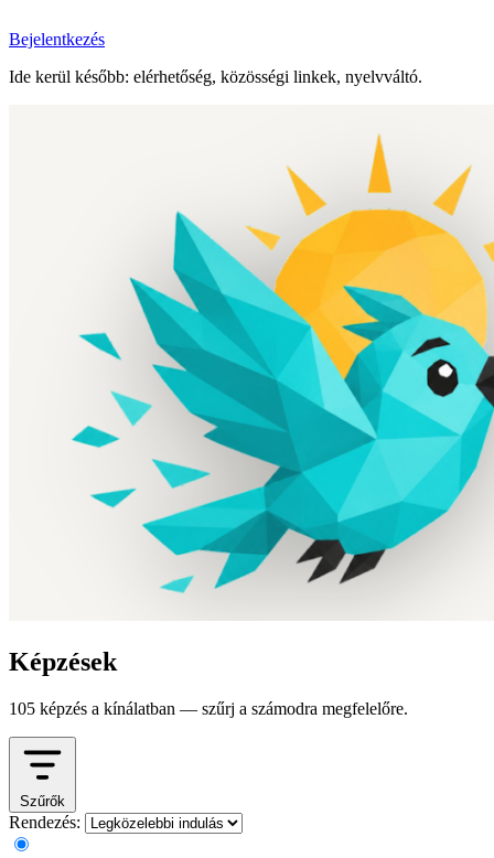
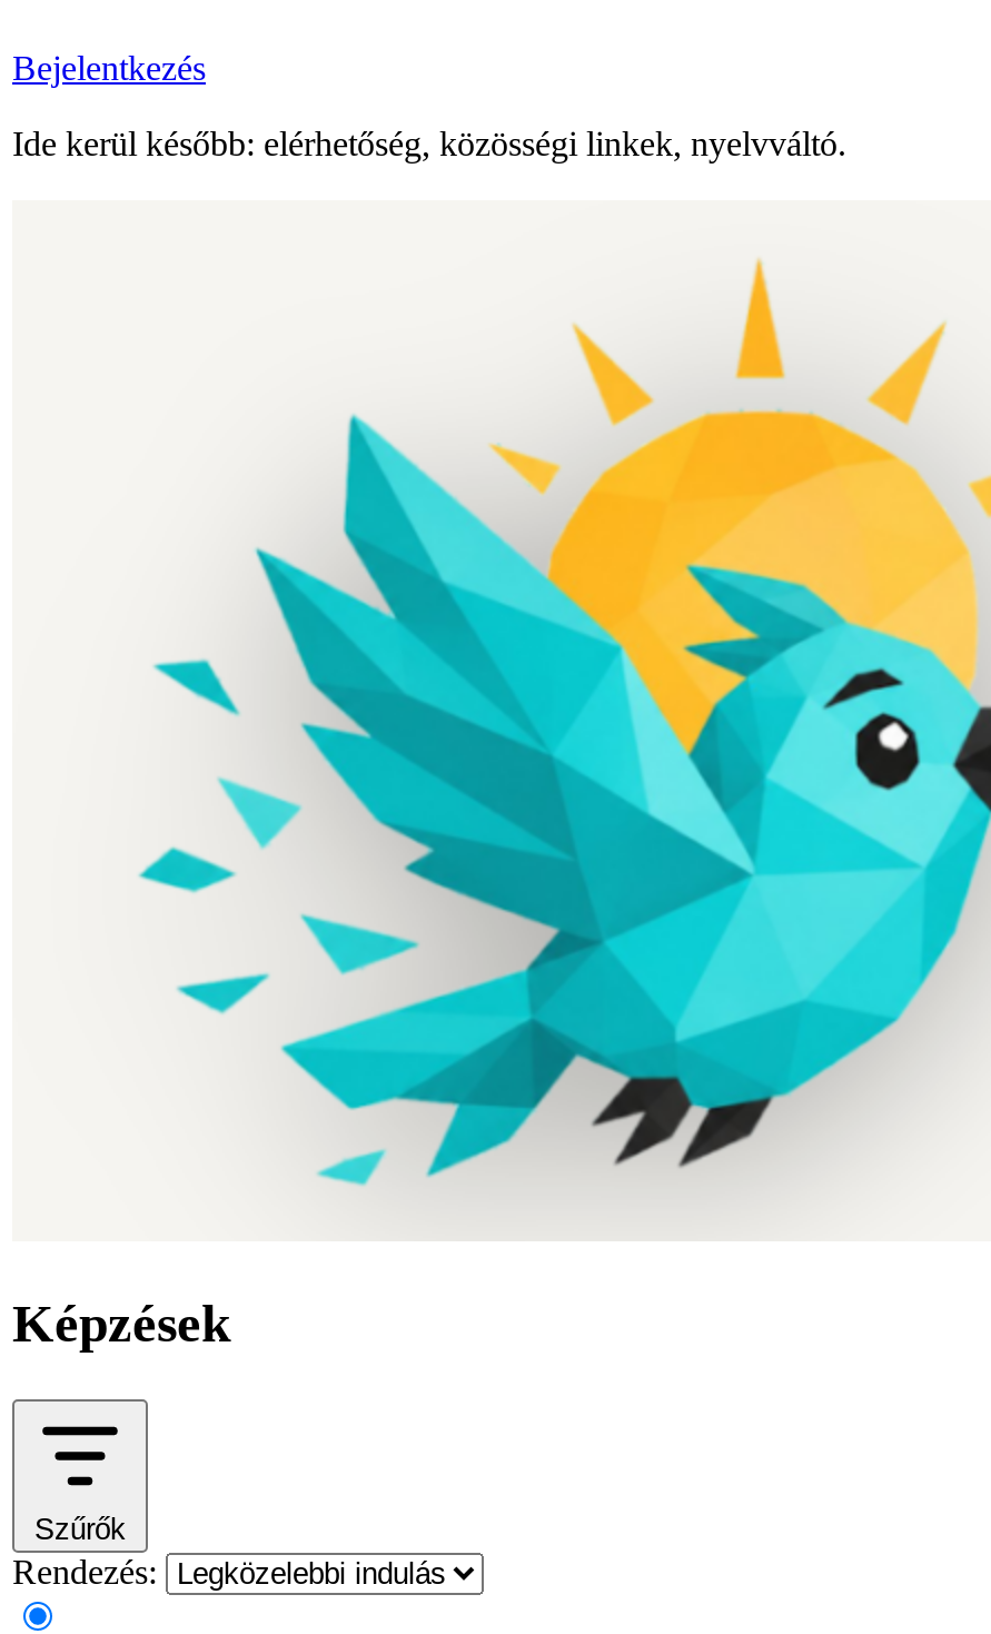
[9,699,408,718] 105 képzés a kínálatban — szűrj a számodra megfelelőre. -> none

